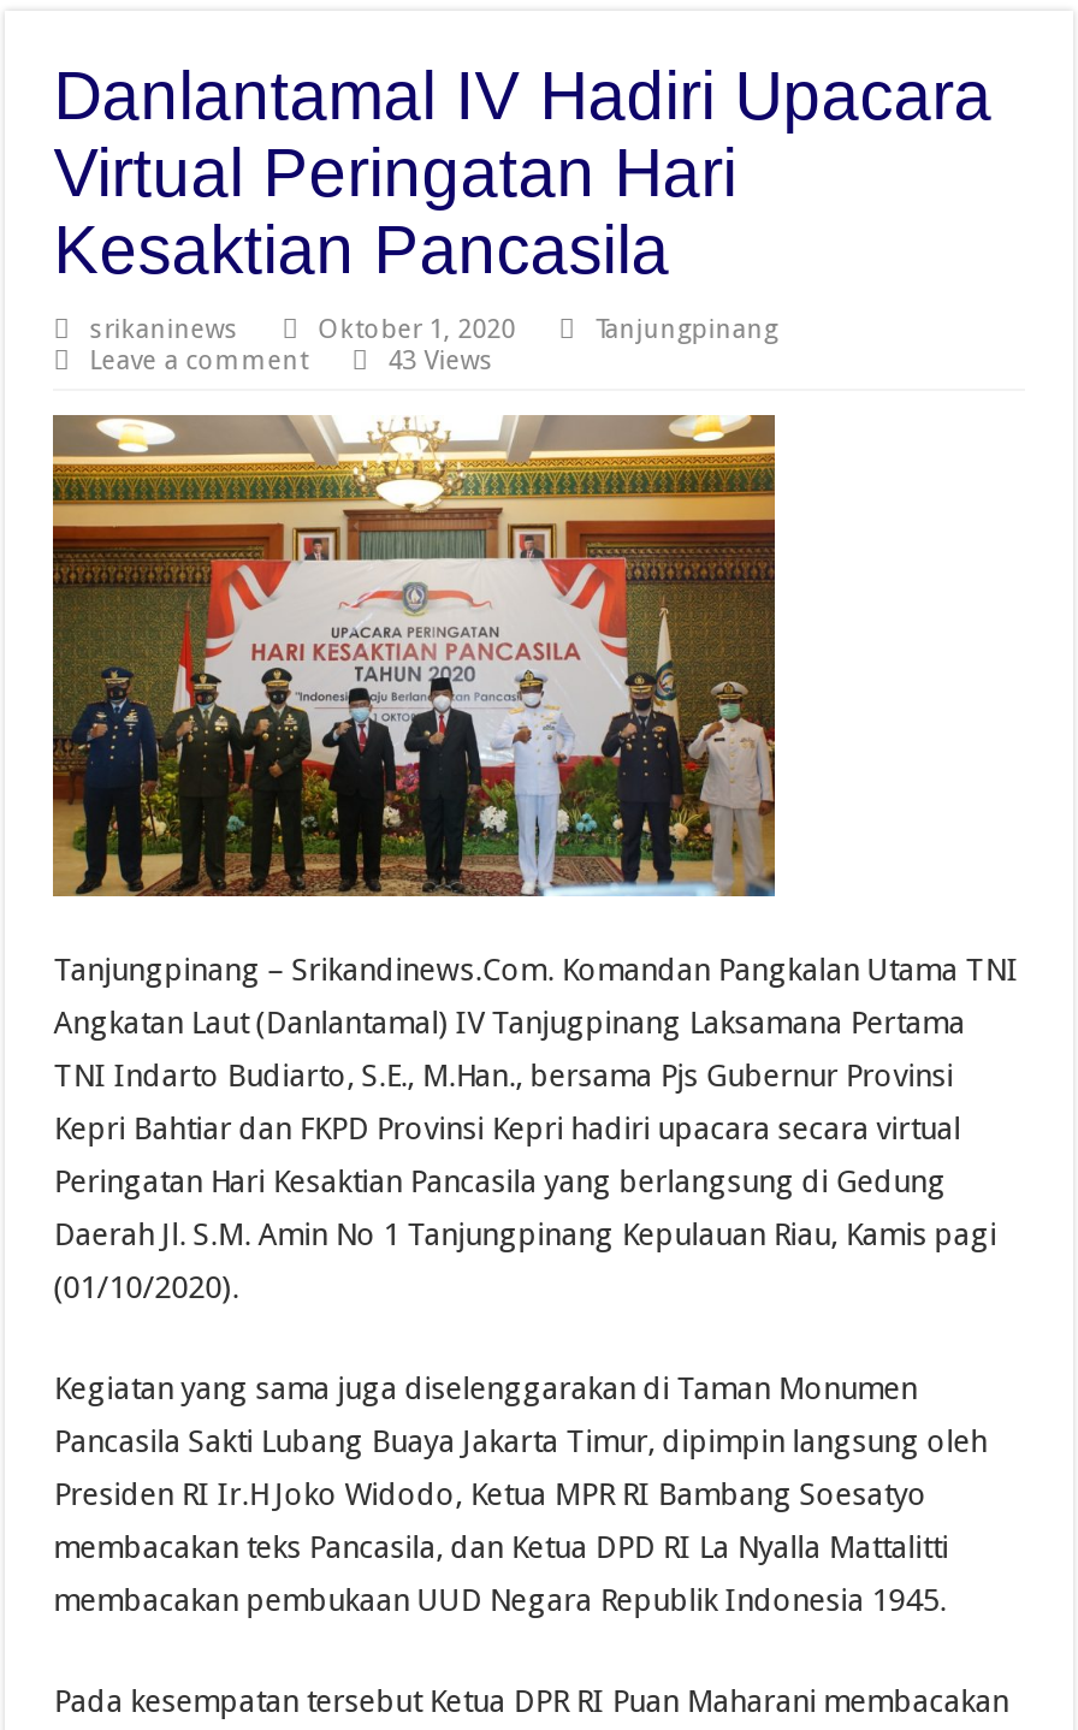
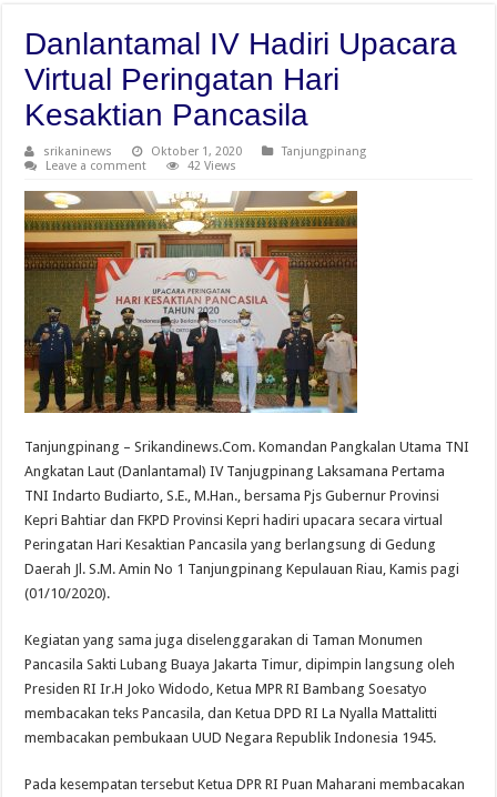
[388,346,494,377] 43 Views -> [188,158,237,173] 42 Views

